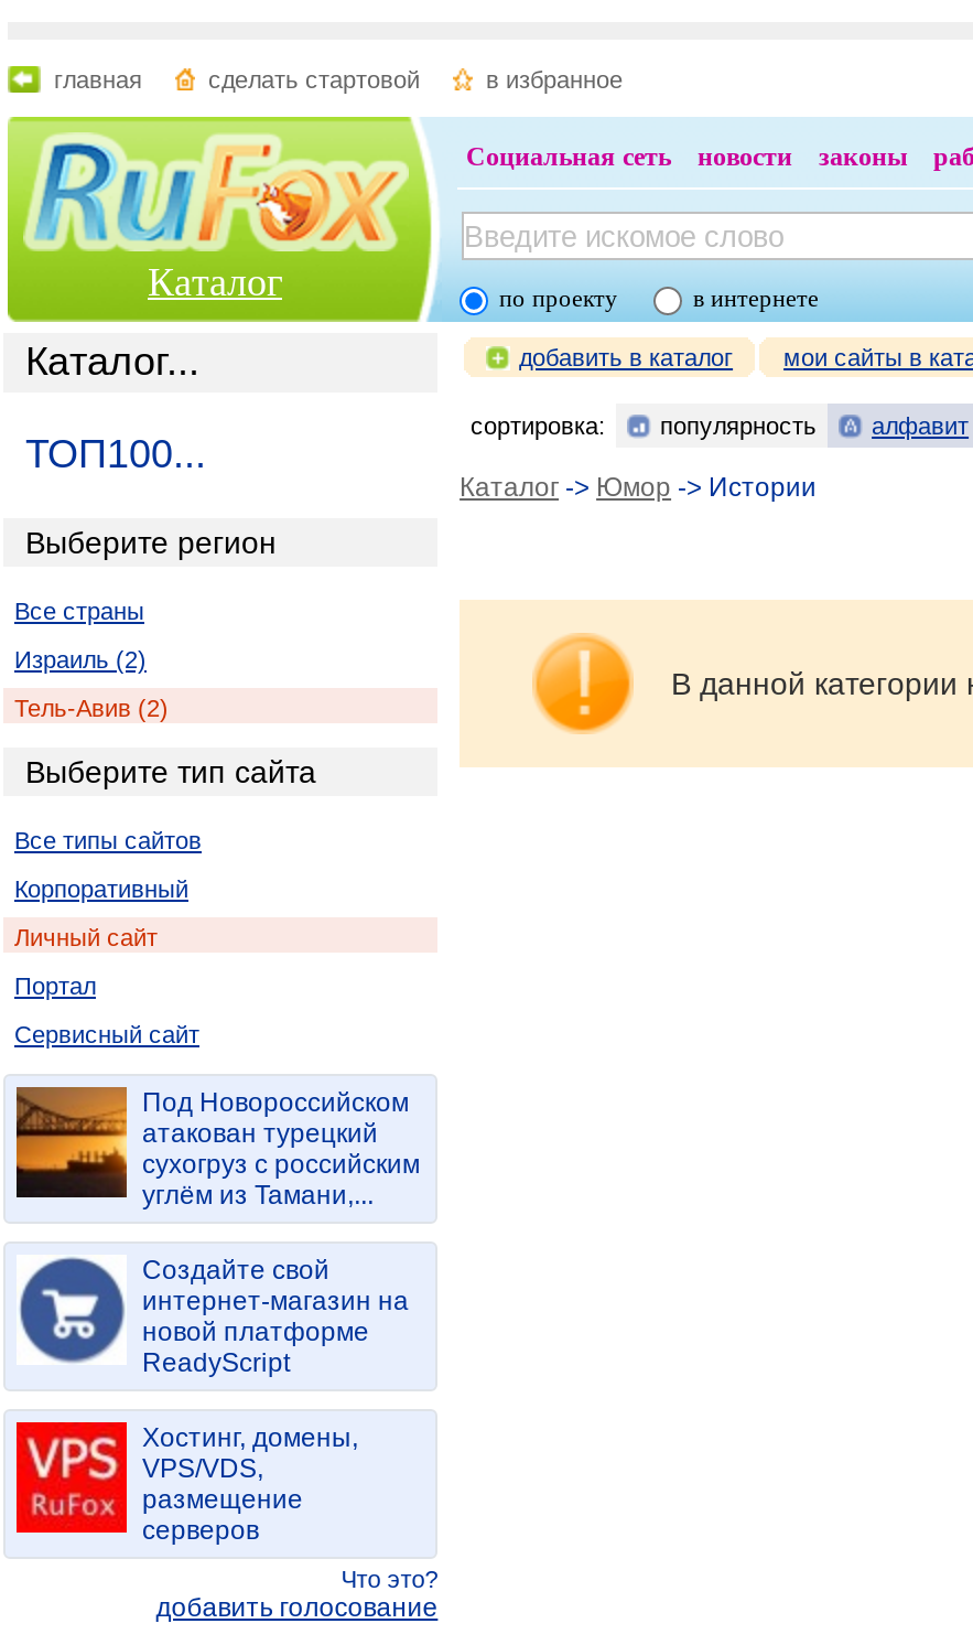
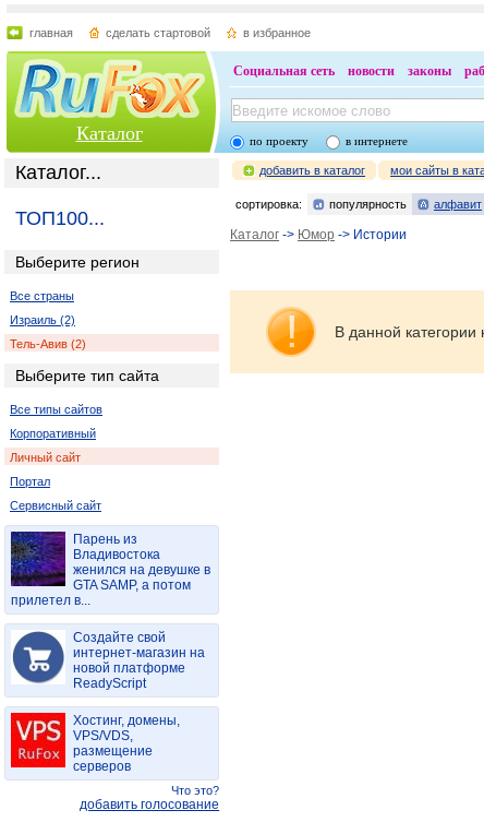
[14,1085,420,1211] [image] | Под Новороссийском | атакован турецкий | сухогруз с российским | углём из Тамани,... -> [10,531,210,608] [image] | Парень из | Владивостока | женился на девушке в | GTA SAMP, а потом | прилетел в...

